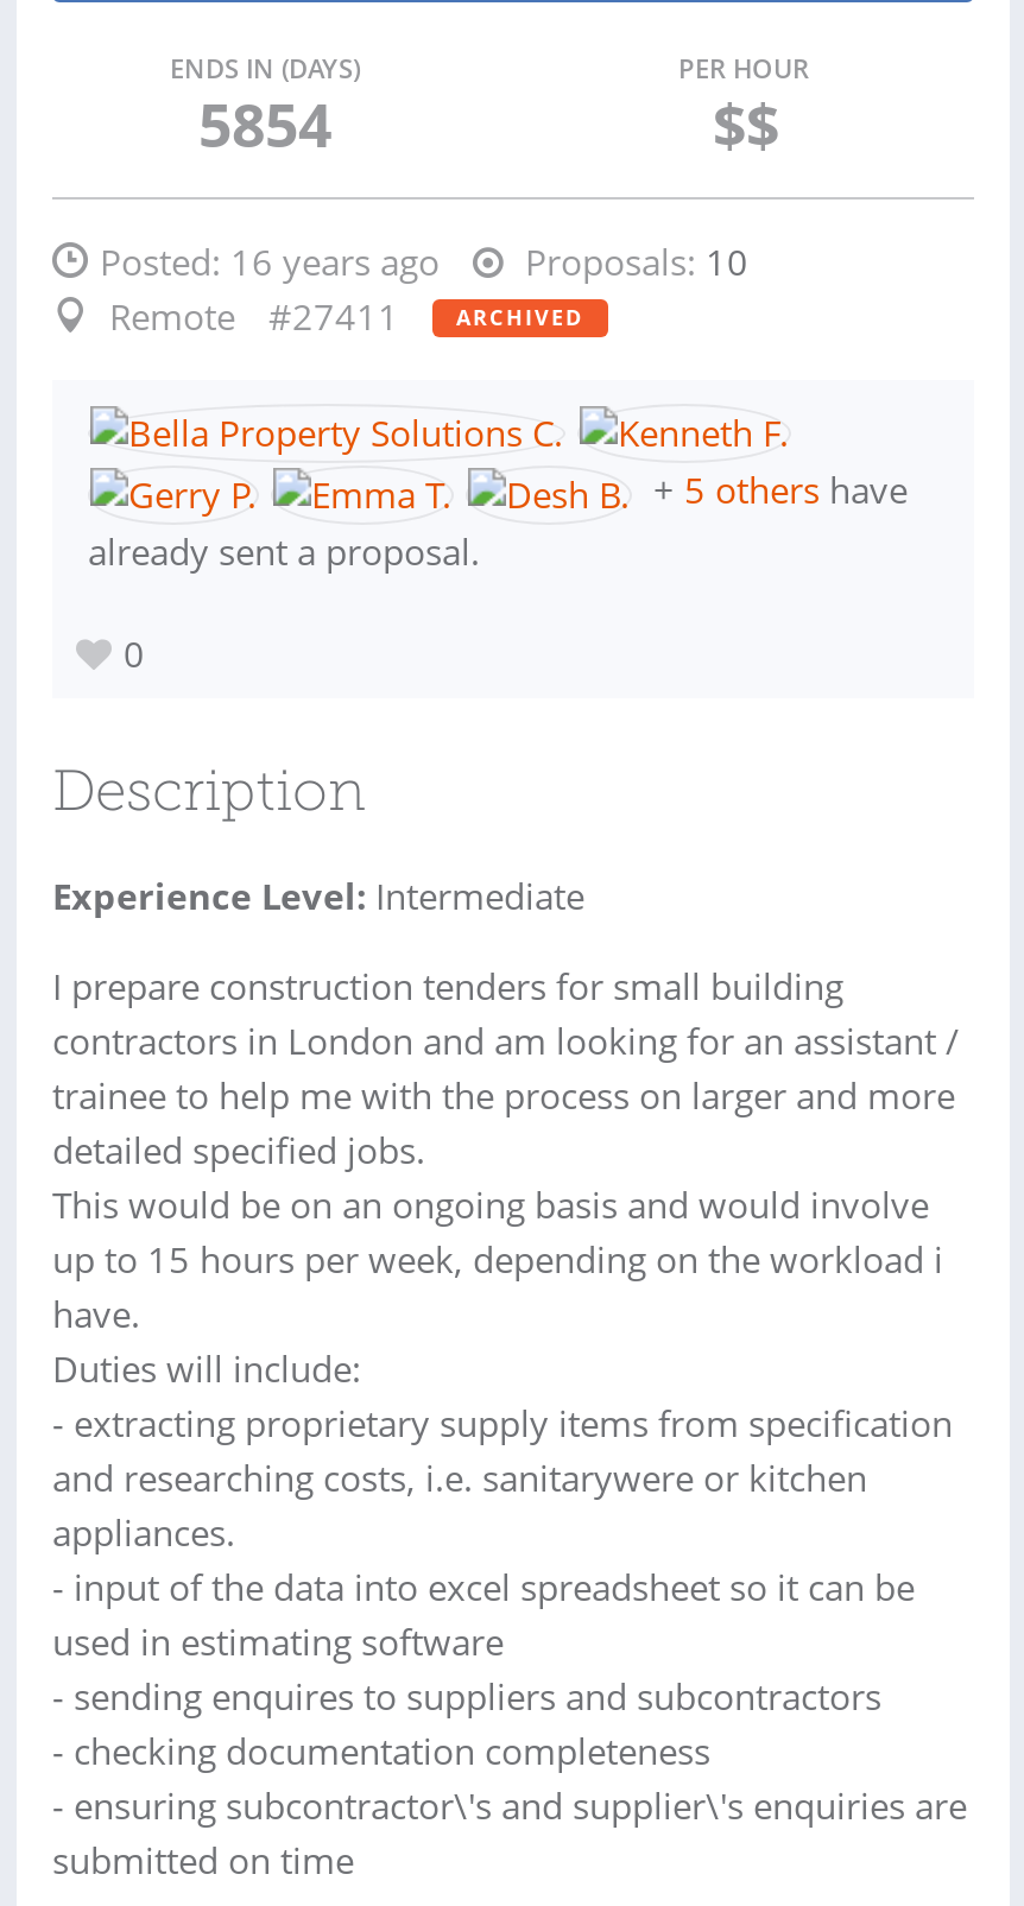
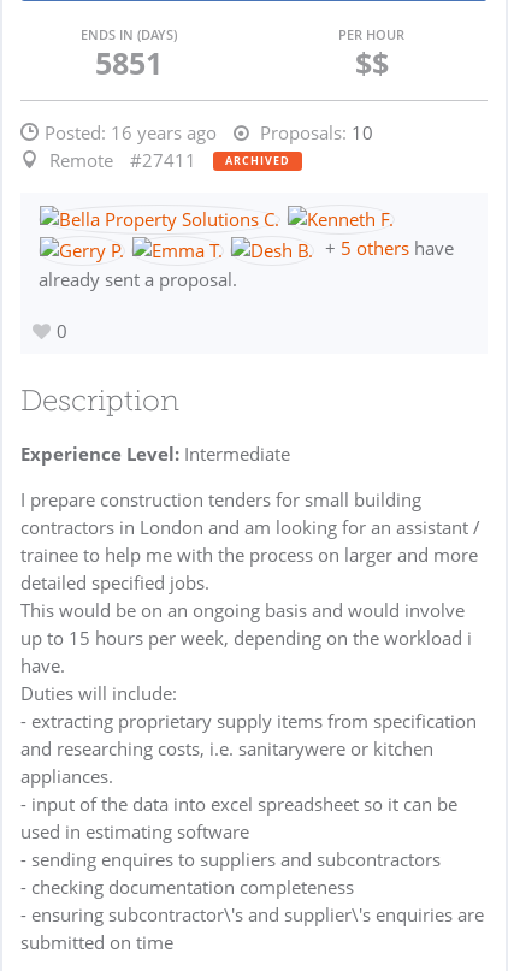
[198,83,331,164] 5854 -> [94,42,162,83] 5851

